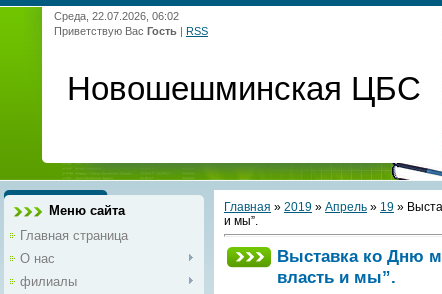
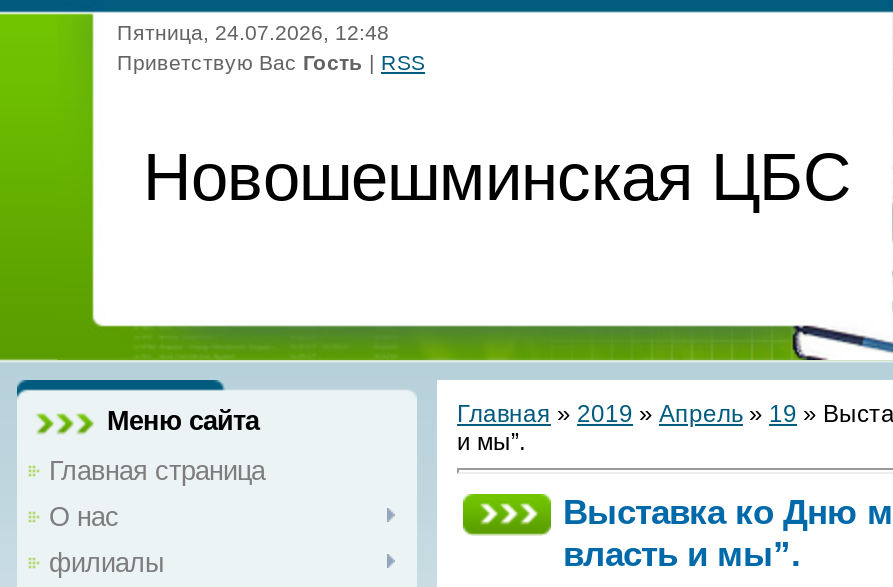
[54,10,179,22] Среда, 22.07.2026, 06:02 -> [117,20,389,44] Пятница, 24.07.2026, 12:48

